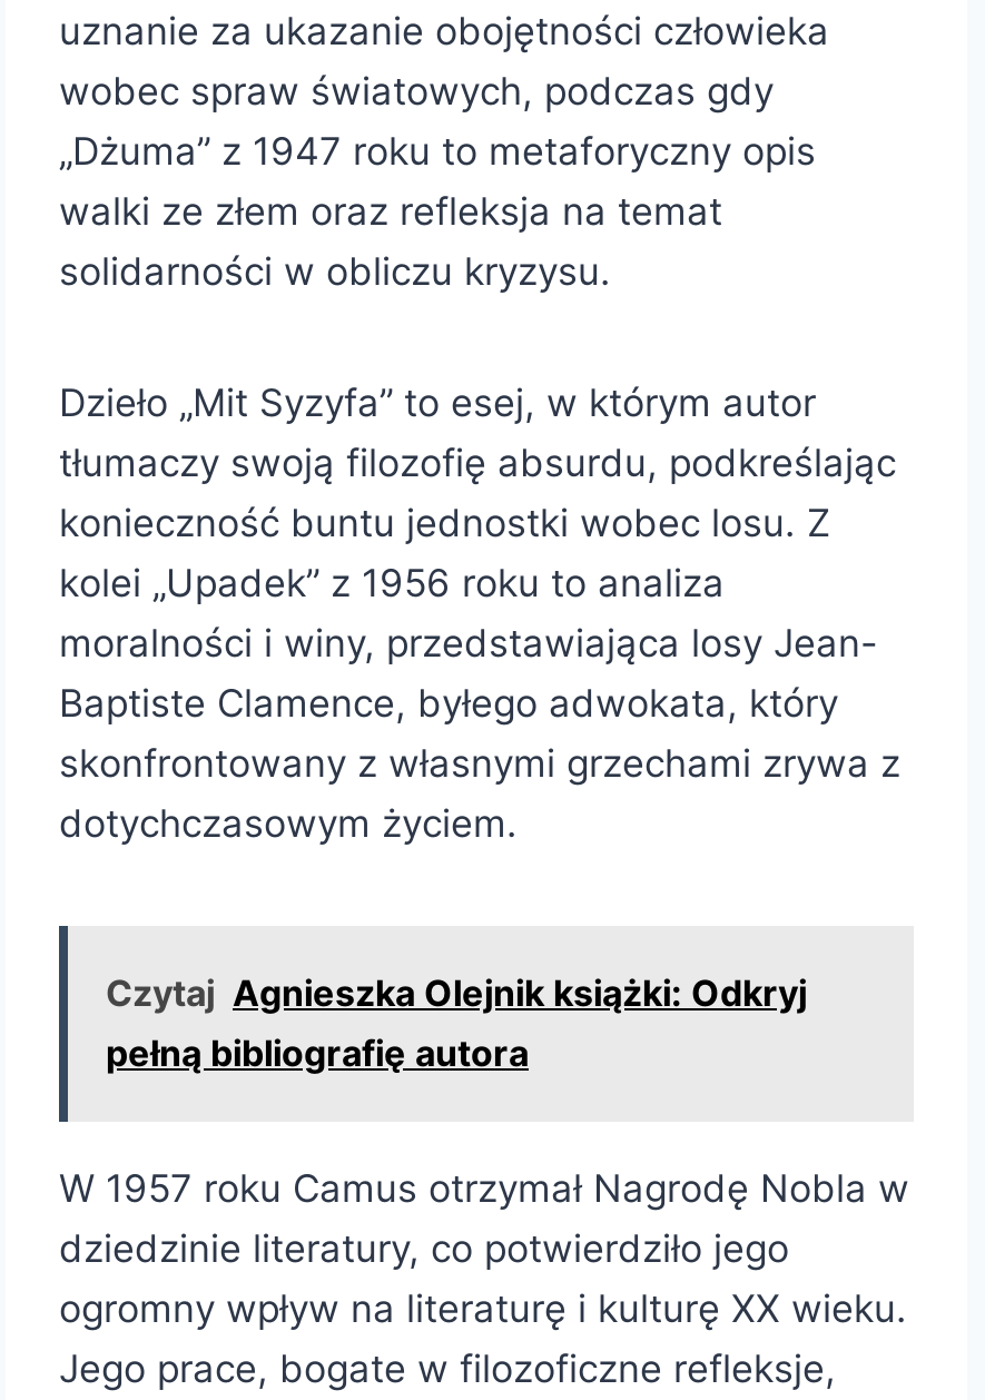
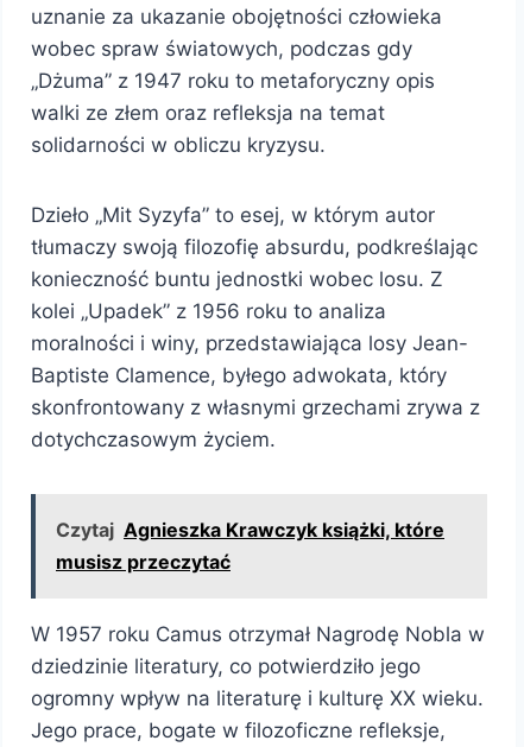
[106,971,807,1075] Czytaj Agnieszka Olejnik książki: Odkryj | pełną bibliografię autora -> [56,518,444,574] Czytaj Agnieszka Krawczyk książki, które | musisz przeczytać

